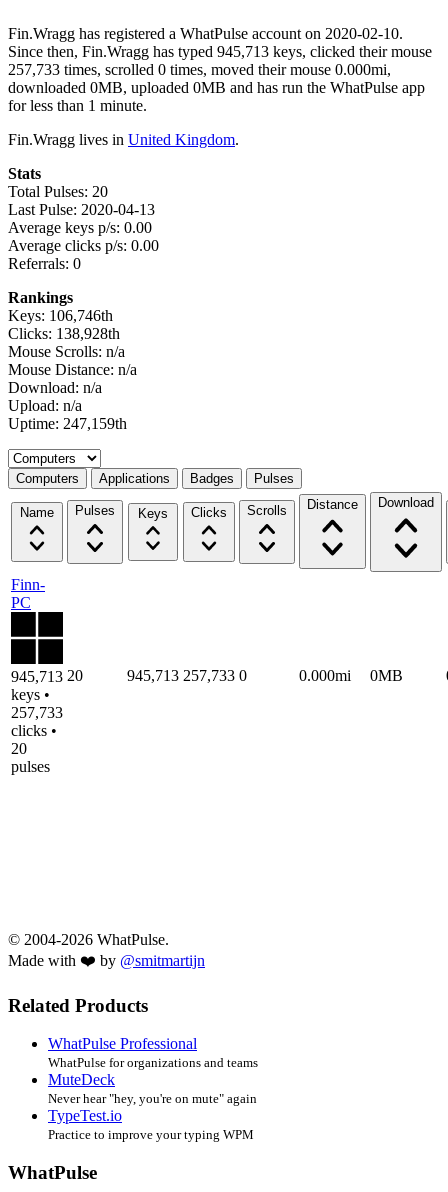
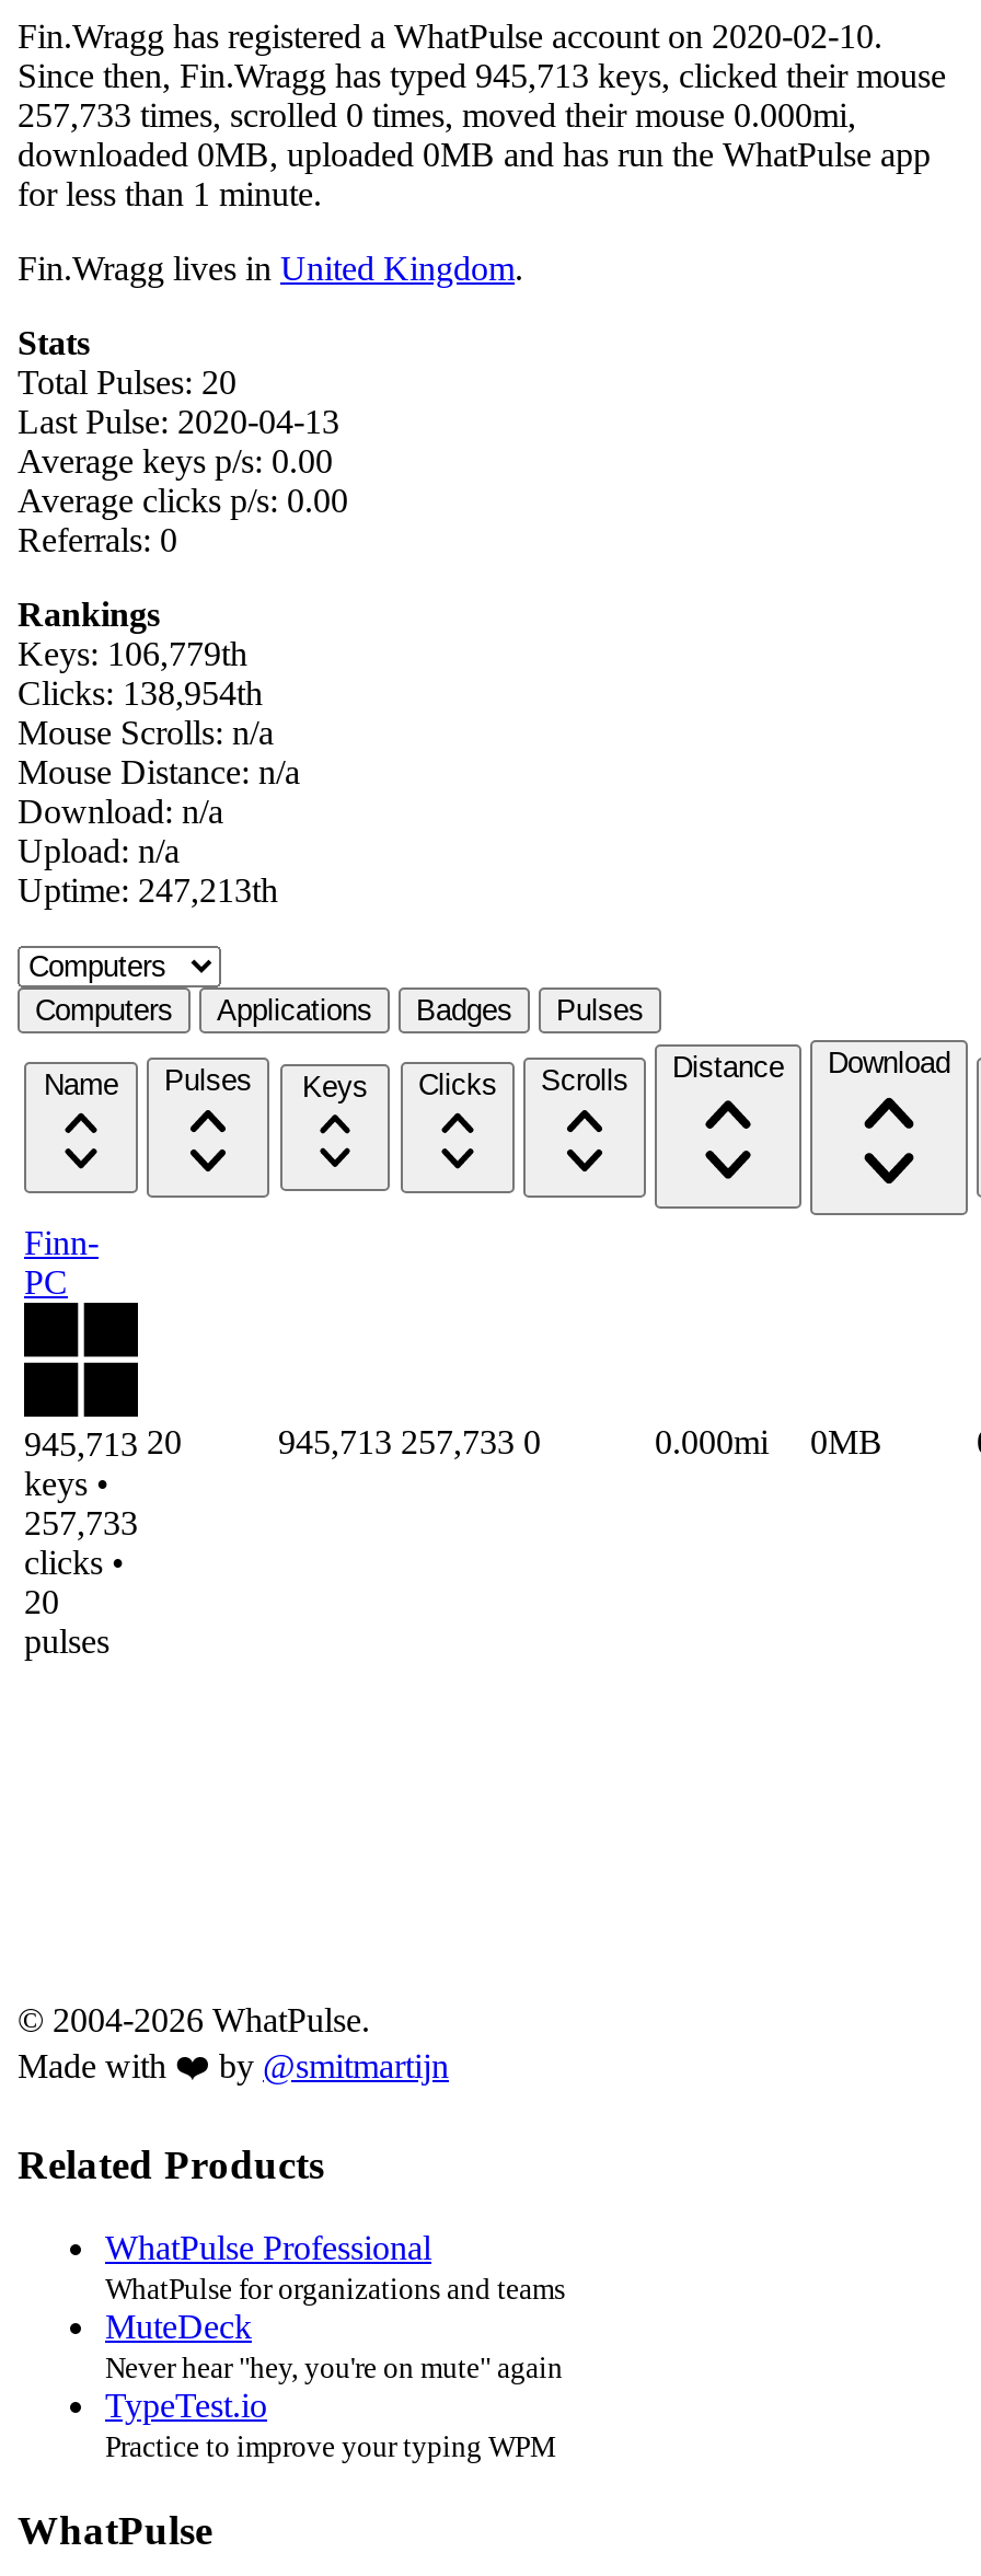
[8,307,113,324] Keys: 106,746th -> [18,635,247,672] Keys: 106,779th
[8,325,120,342] Clicks: 138,928th -> [18,674,263,711] Clicks: 138,954th
[8,415,127,432] Uptime: 247,159th -> [18,871,278,908] Uptime: 247,213th

